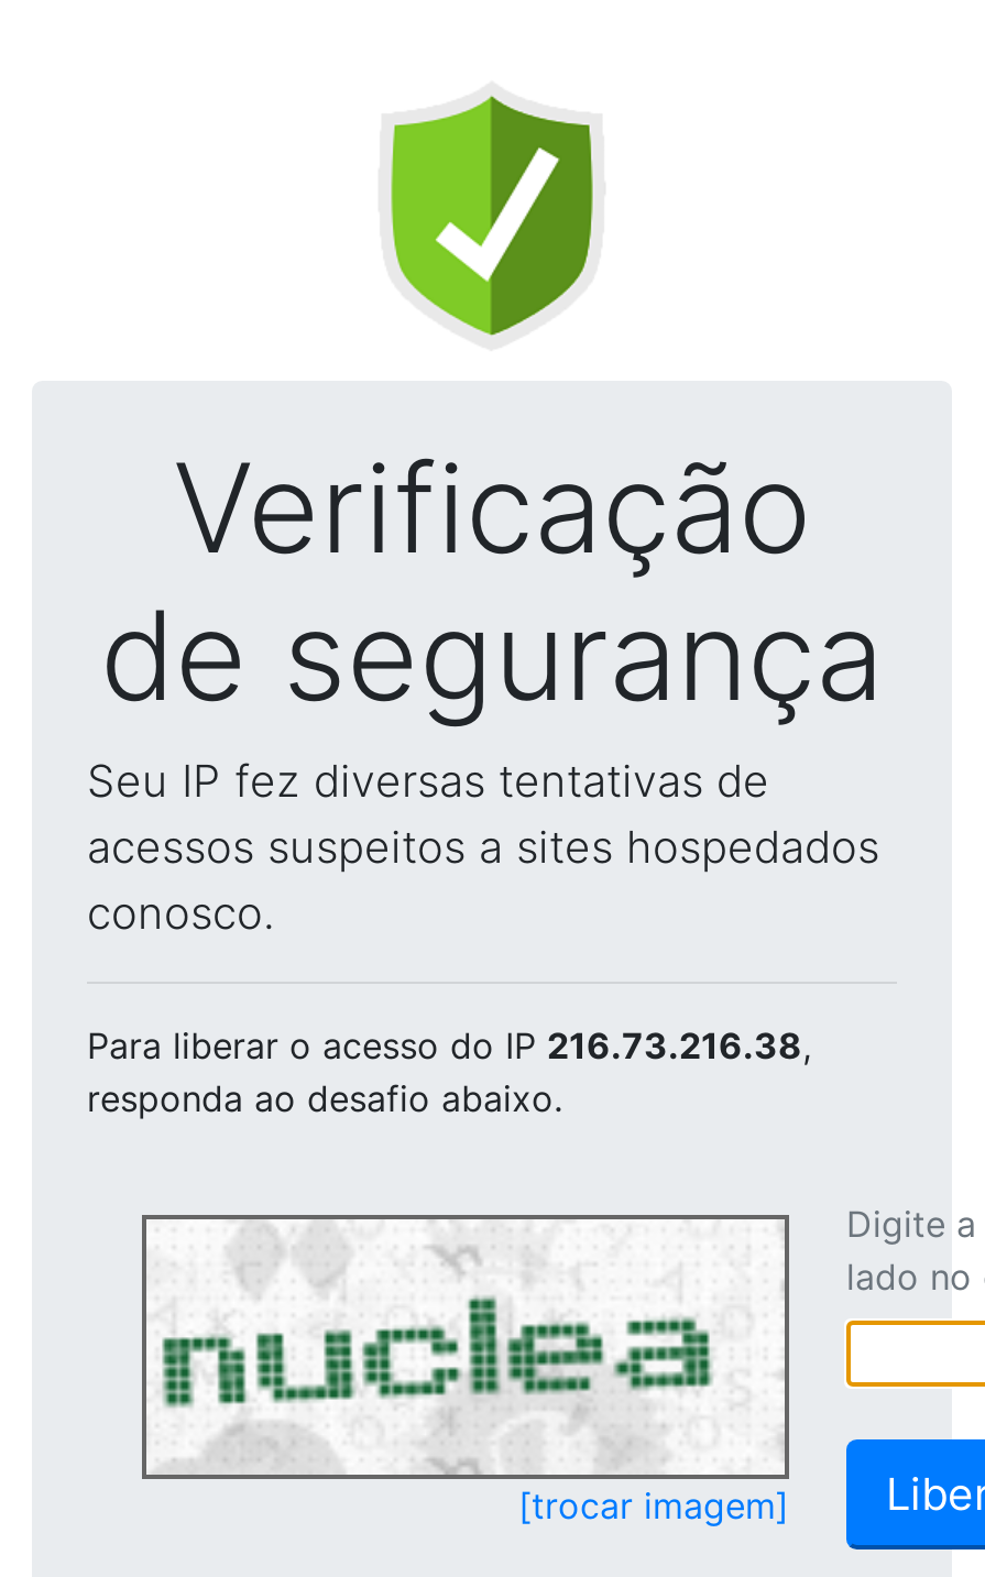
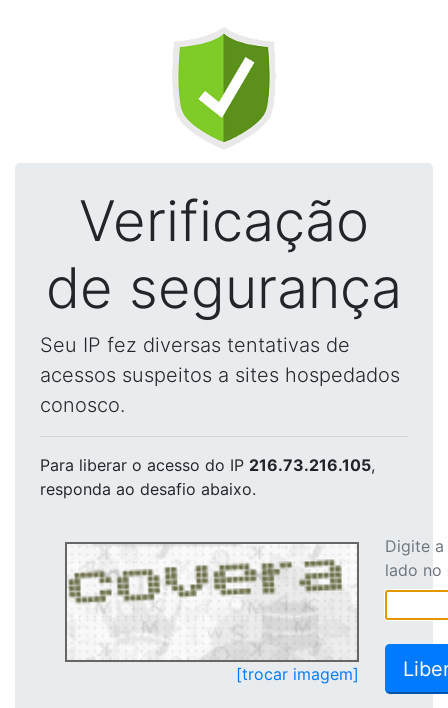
[87,1023,811,1067] Para liberar o acesso do IP 216.73.216.38, -> [40,455,375,475] Para liberar o acesso do IP 216.73.216.105,
[146,1246,749,1468] [image] -> [67,557,343,657] [image]

